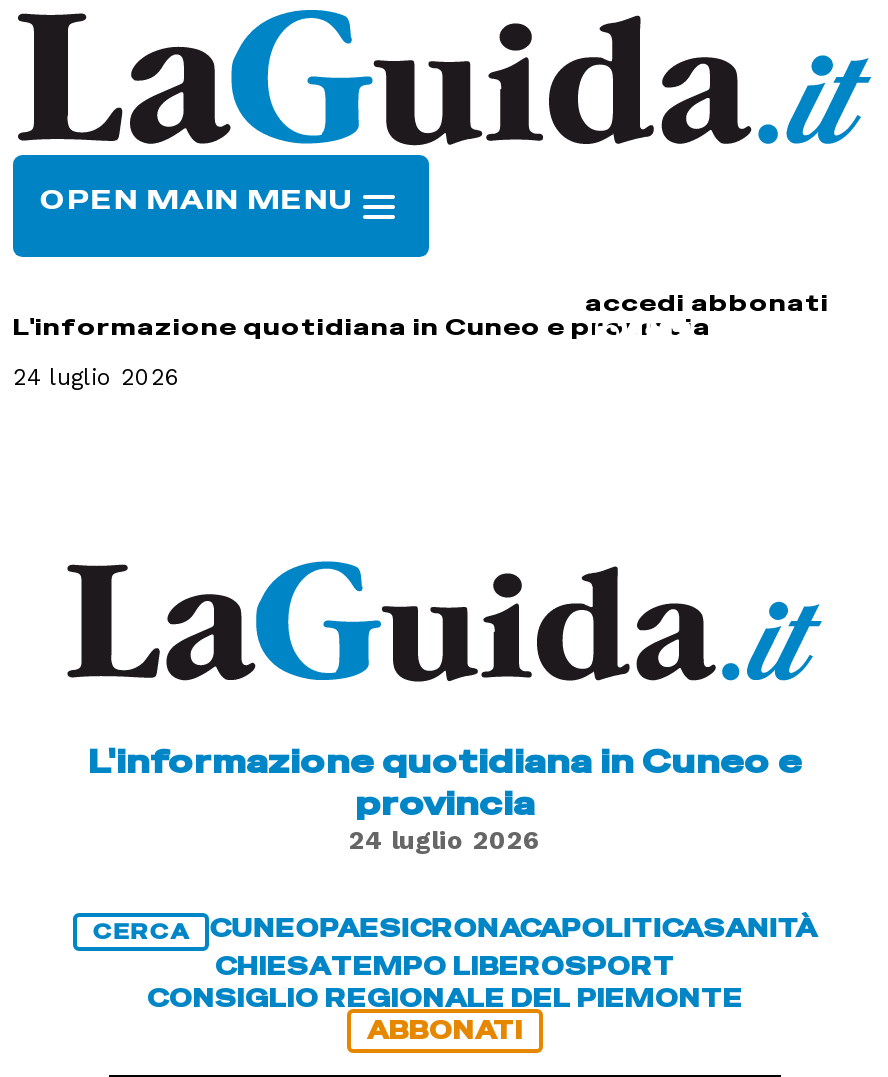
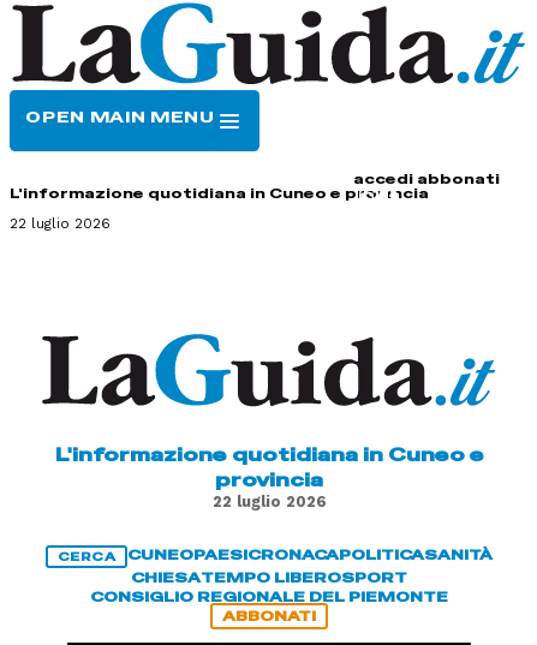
[13,363,181,391] 24 luglio 2026 -> [10,215,111,232] 22 luglio 2026
[349,825,541,855] 24 luglio 2026 -> [212,492,326,510] 22 luglio 2026

